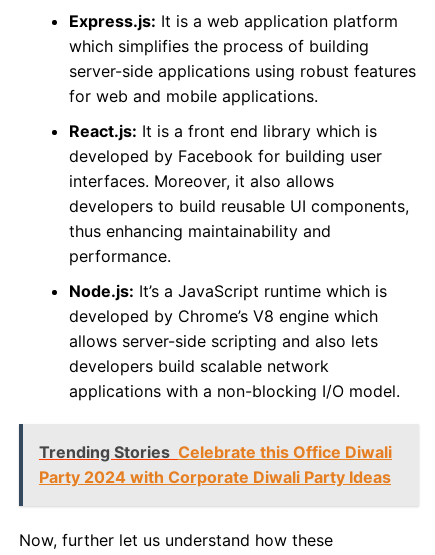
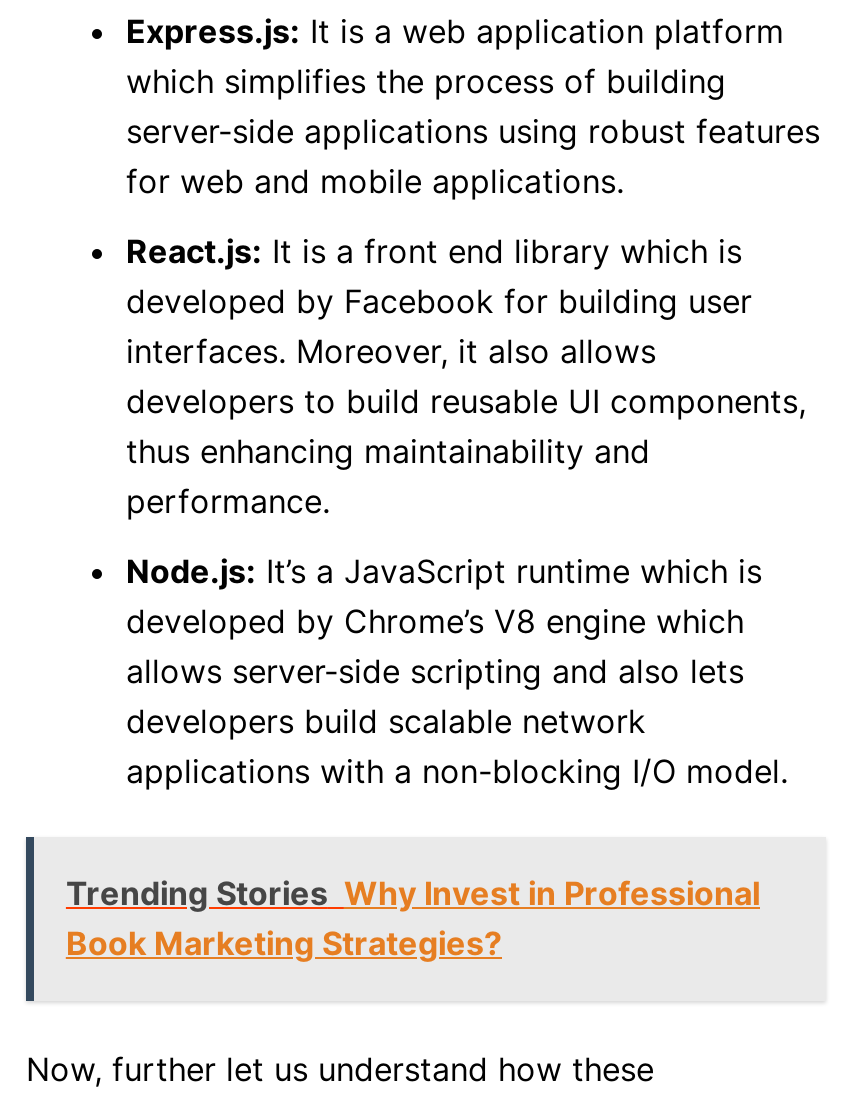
[39,442,392,487] Trending Stories Celebrate this Office Diwali | Party 2024 with Corporate Diwali Party Ideas -> [66,874,760,964] Trending Stories Why Invest in Professional | Book Marketing Strategies?

